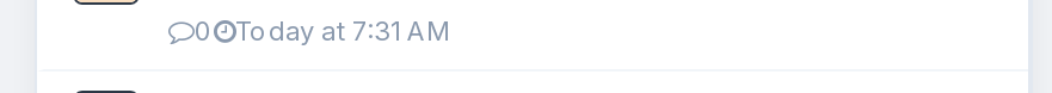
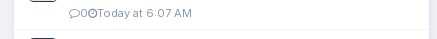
[195,14,450,48] 0 Today at 7:31 AM -> [80,6,192,20] 0 Today at 6:07 AM

